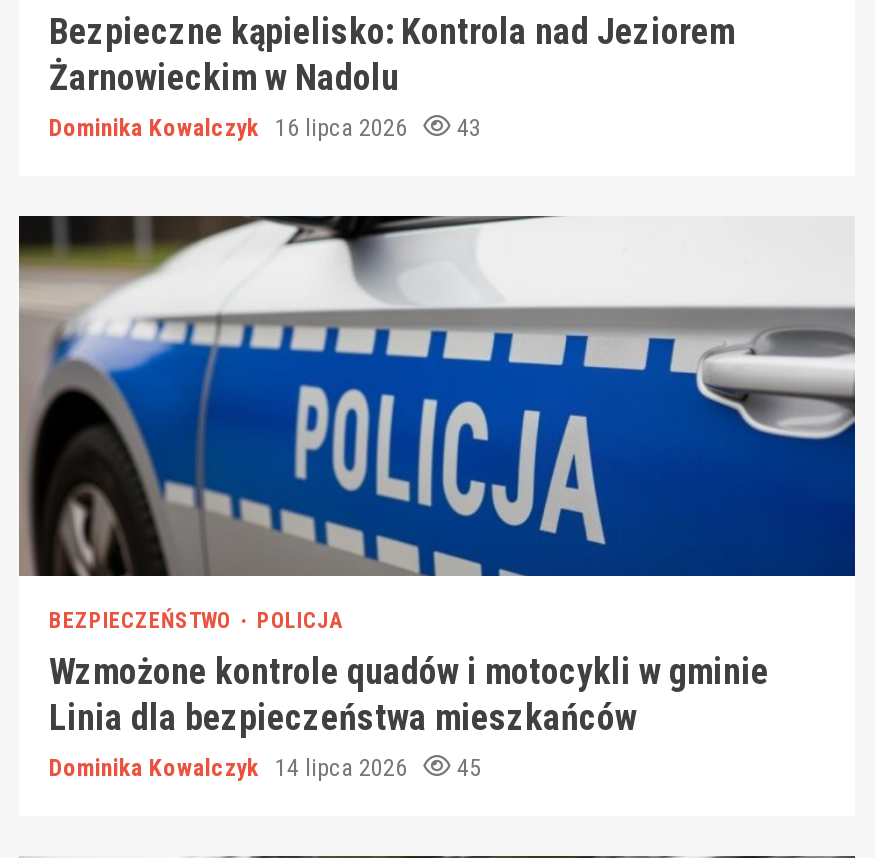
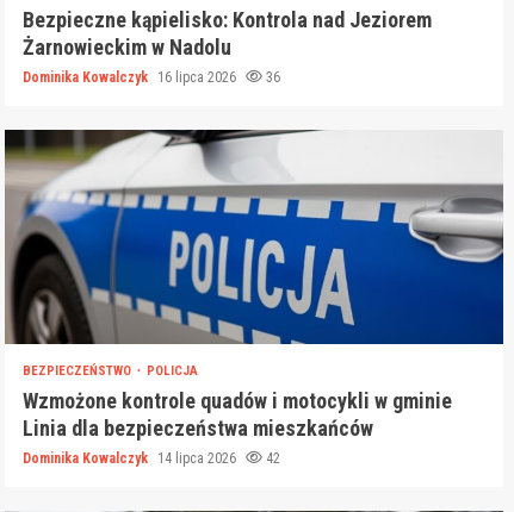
[49,114,481,142] Dominika Kowalczyk 16 lipca 2026 43 -> [23,69,280,86] Dominika Kowalczyk 16 lipca 2026 36
[49,754,481,782] Dominika Kowalczyk 14 lipca 2026 45 -> [23,450,280,467] Dominika Kowalczyk 14 lipca 2026 42

